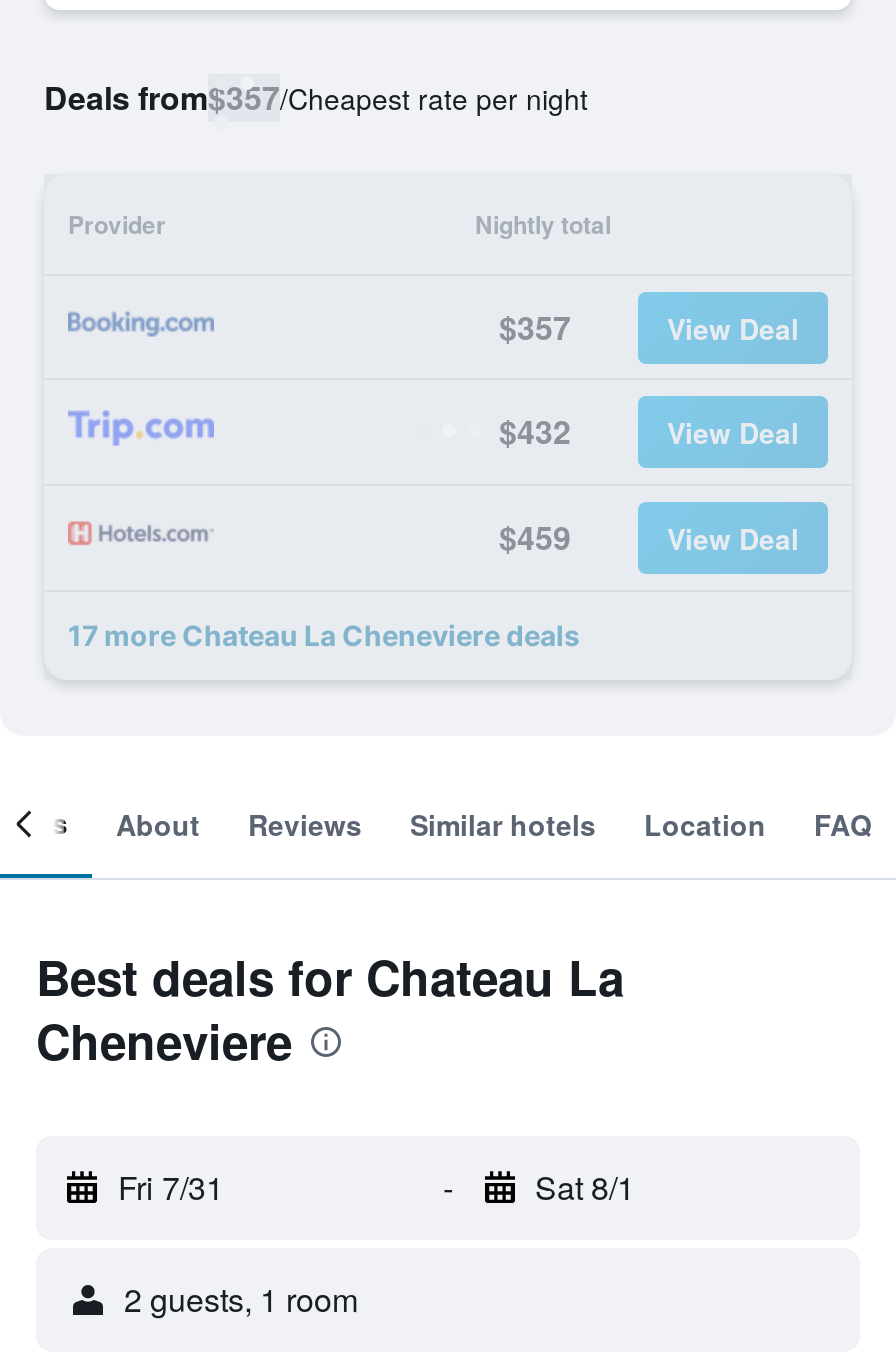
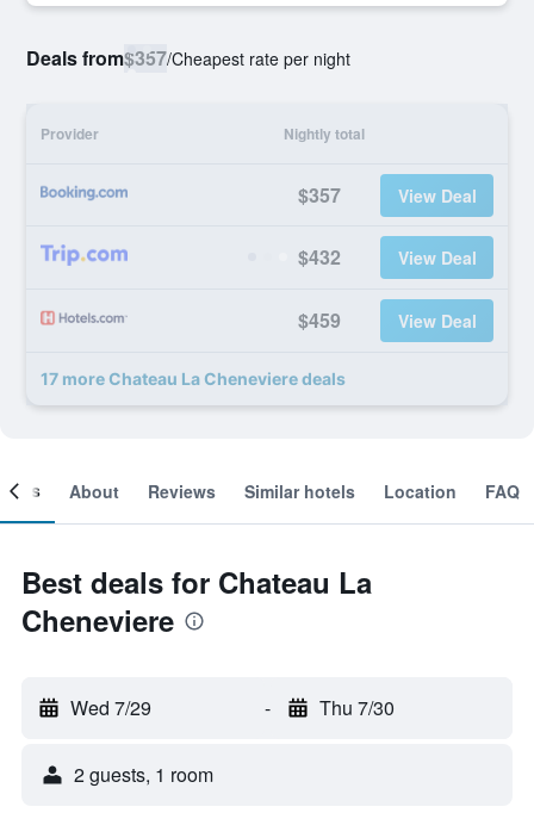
[118,1164,224,1210] Fri 7/31 -> [70,694,151,721] Wed 7/29
[535,1164,635,1210] Sat 8/1 -> [319,694,394,721] Thu 7/30

